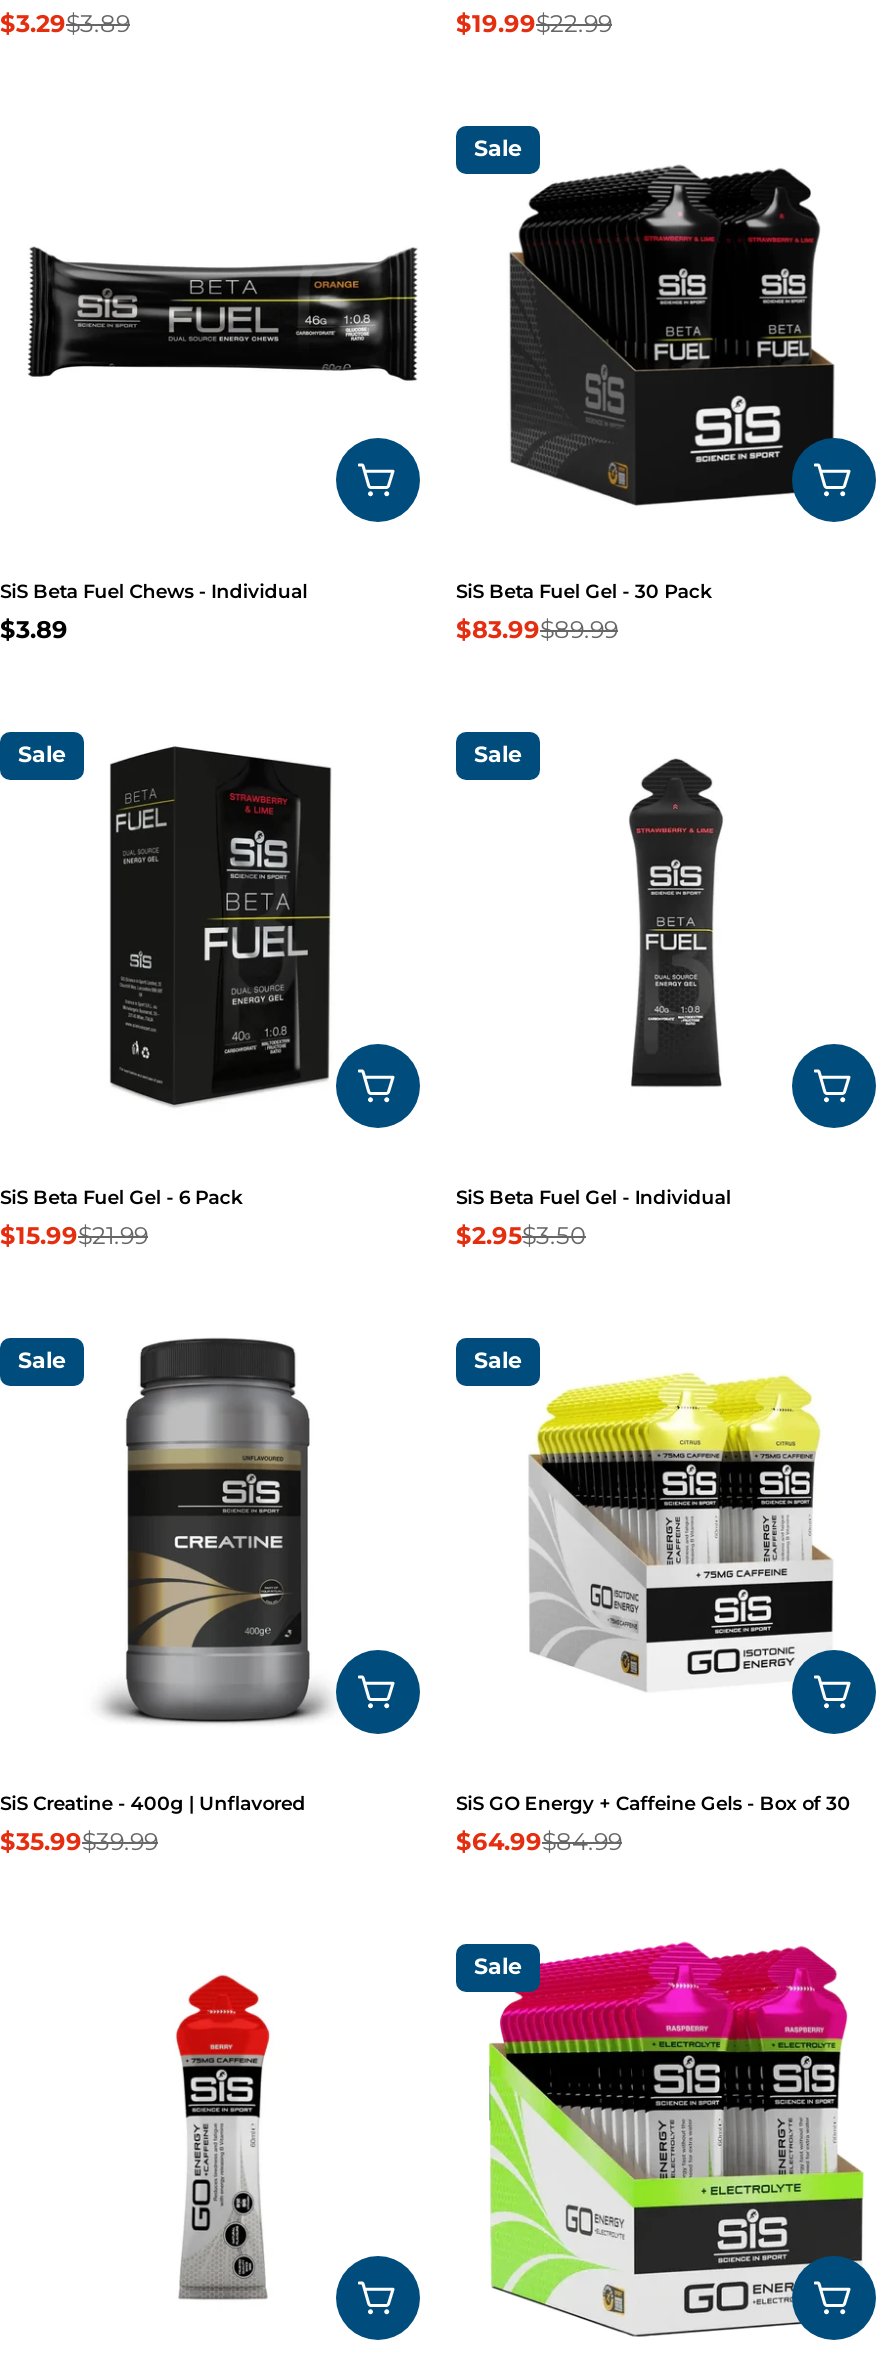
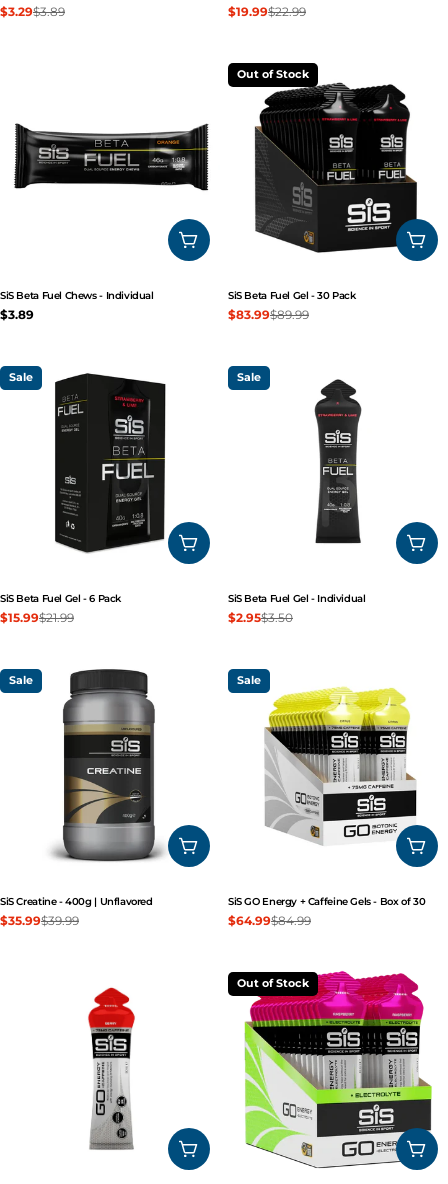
[474,135,522,161] Sale -> [237,68,309,81] Out of Stock
[474,1953,522,1979] Sale -> [237,977,309,990] Out of Stock

